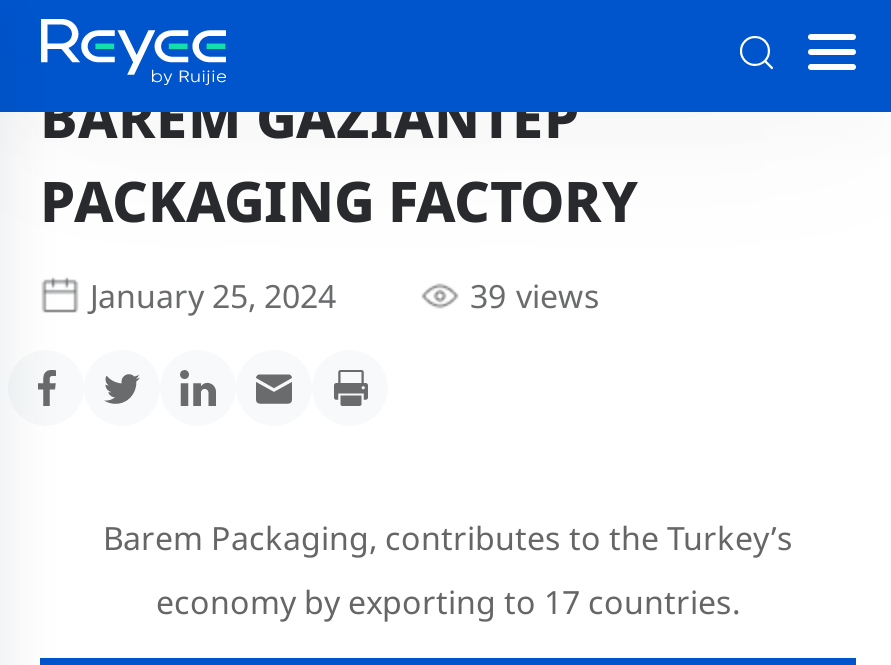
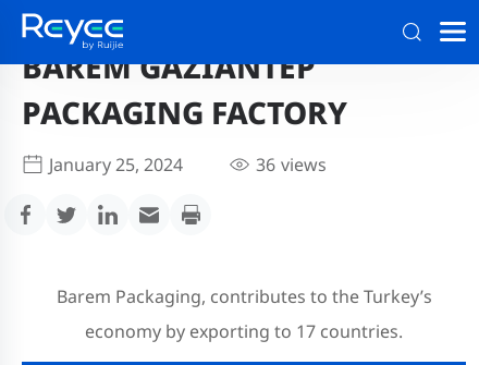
[470,274,600,318] 39 views -> [256,153,327,177] 36 views

